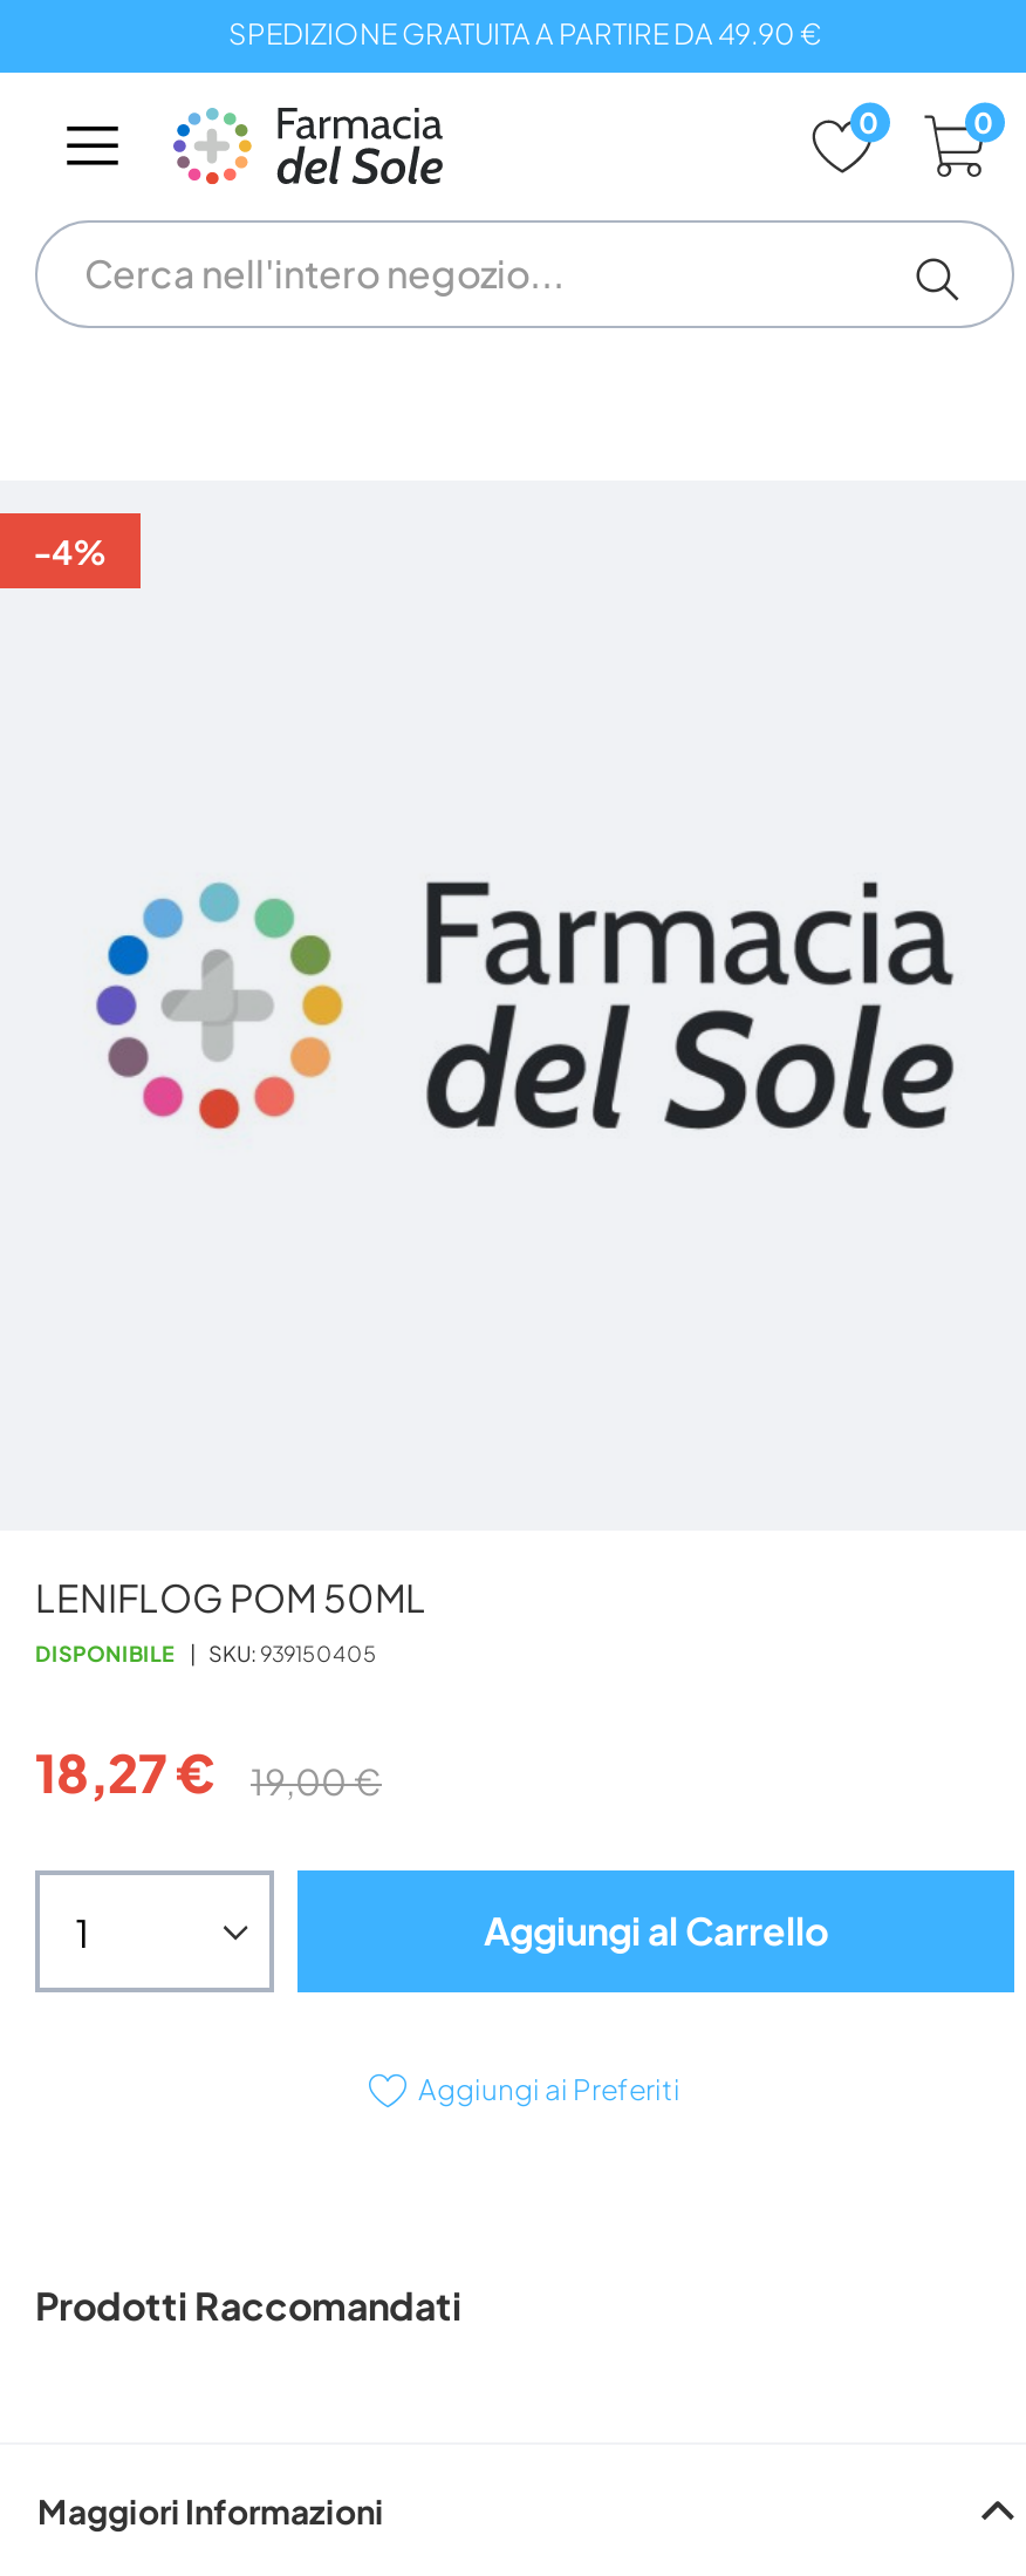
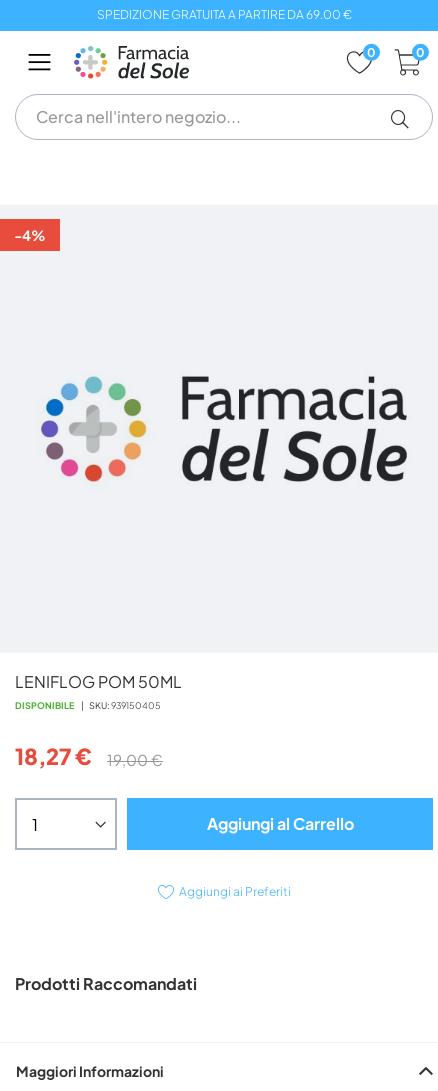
[228,16,821,52] SPEDIZIONE GRATUITA A PARTIRE DA 49.90 € -> [96,7,351,22] SPEDIZIONE GRATUITA A PARTIRE DA 69.00 €

